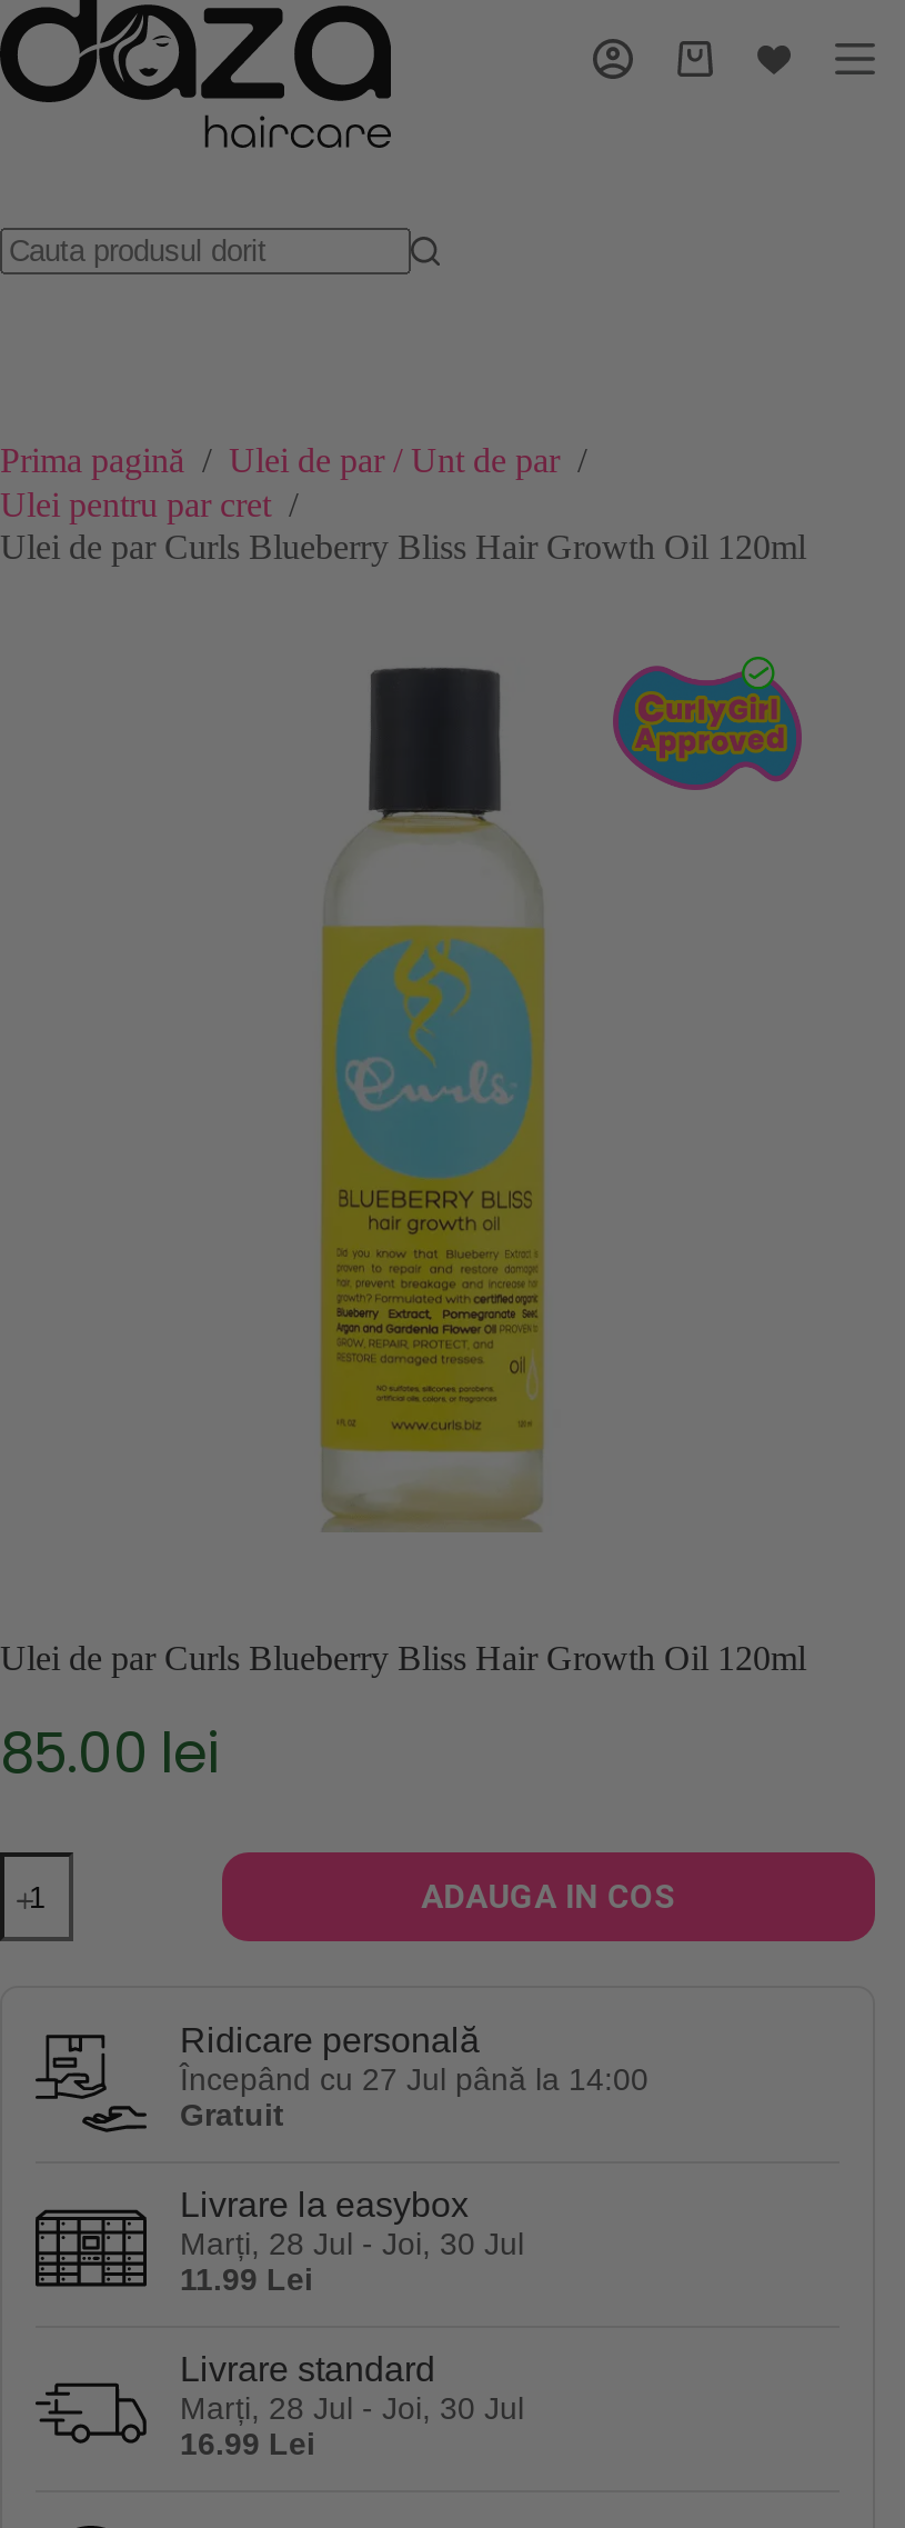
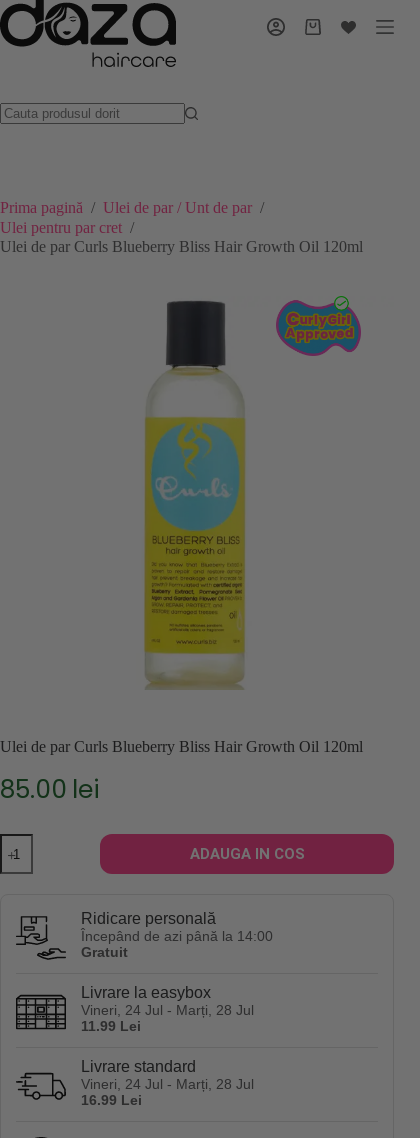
[180,2062,648,2097] Începând cu 27 Jul până la 14:00 -> [81,928,273,944] Începând de azi până la 14:00
[180,2226,524,2262] Marți, 28 Jul - Joi, 30 Jul -> [81,1002,254,1018] Vineri, 24 Jul - Marți, 28 Jul
[180,2391,524,2426] Marți, 28 Jul - Joi, 30 Jul -> [81,1076,254,1092] Vineri, 24 Jul - Marți, 28 Jul

